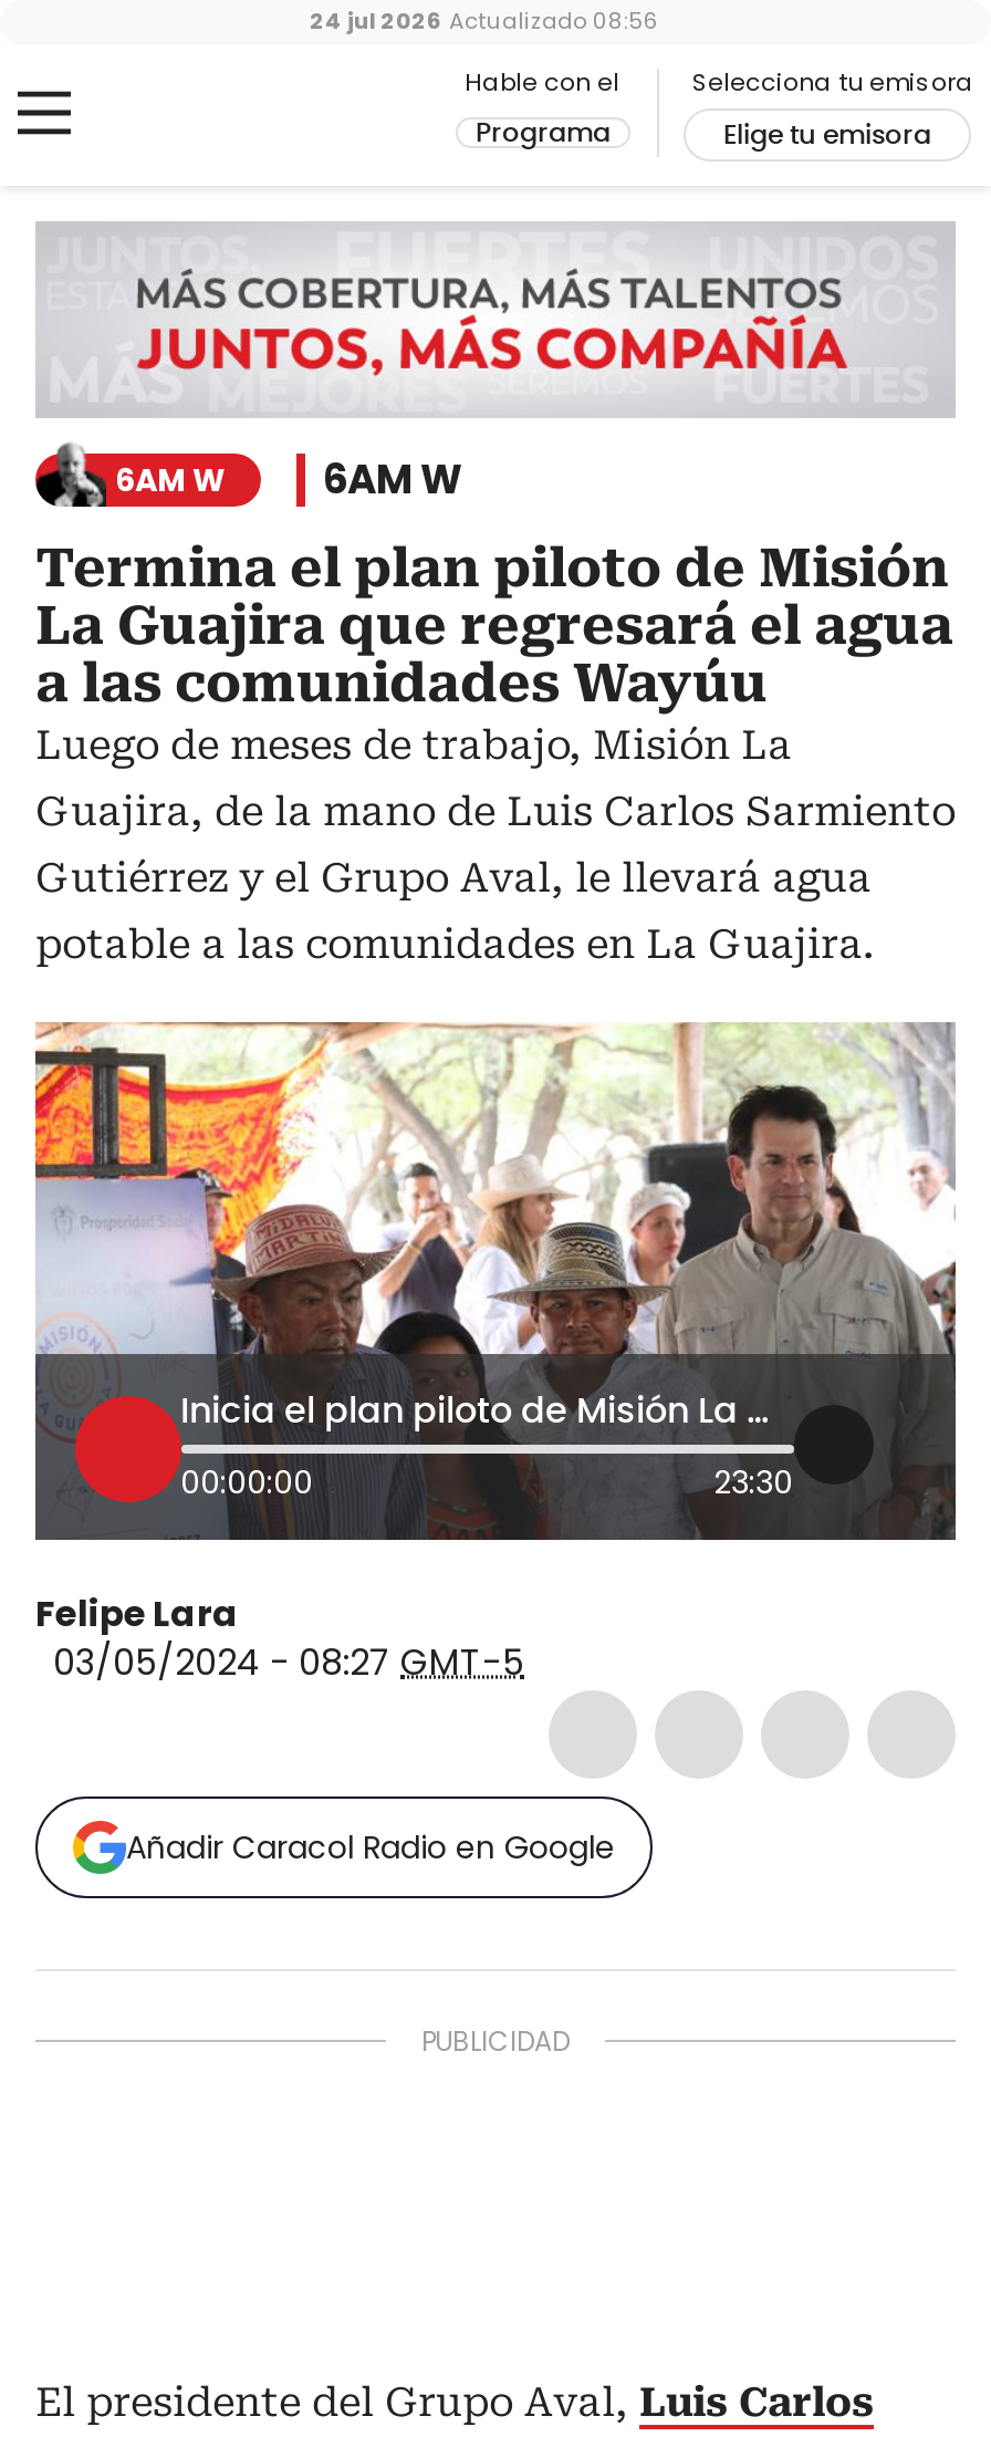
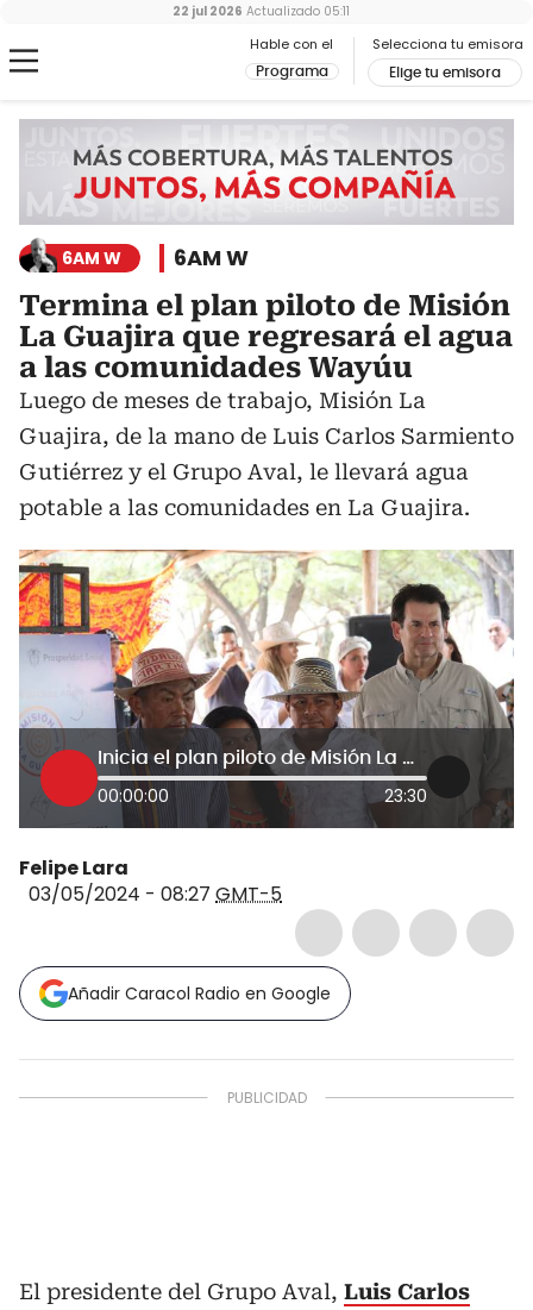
[310,4,659,38] 24 jul 2026 Actualizado 08:56 -> [172,2,349,20] 22 jul 2026 Actualizado 05:11

